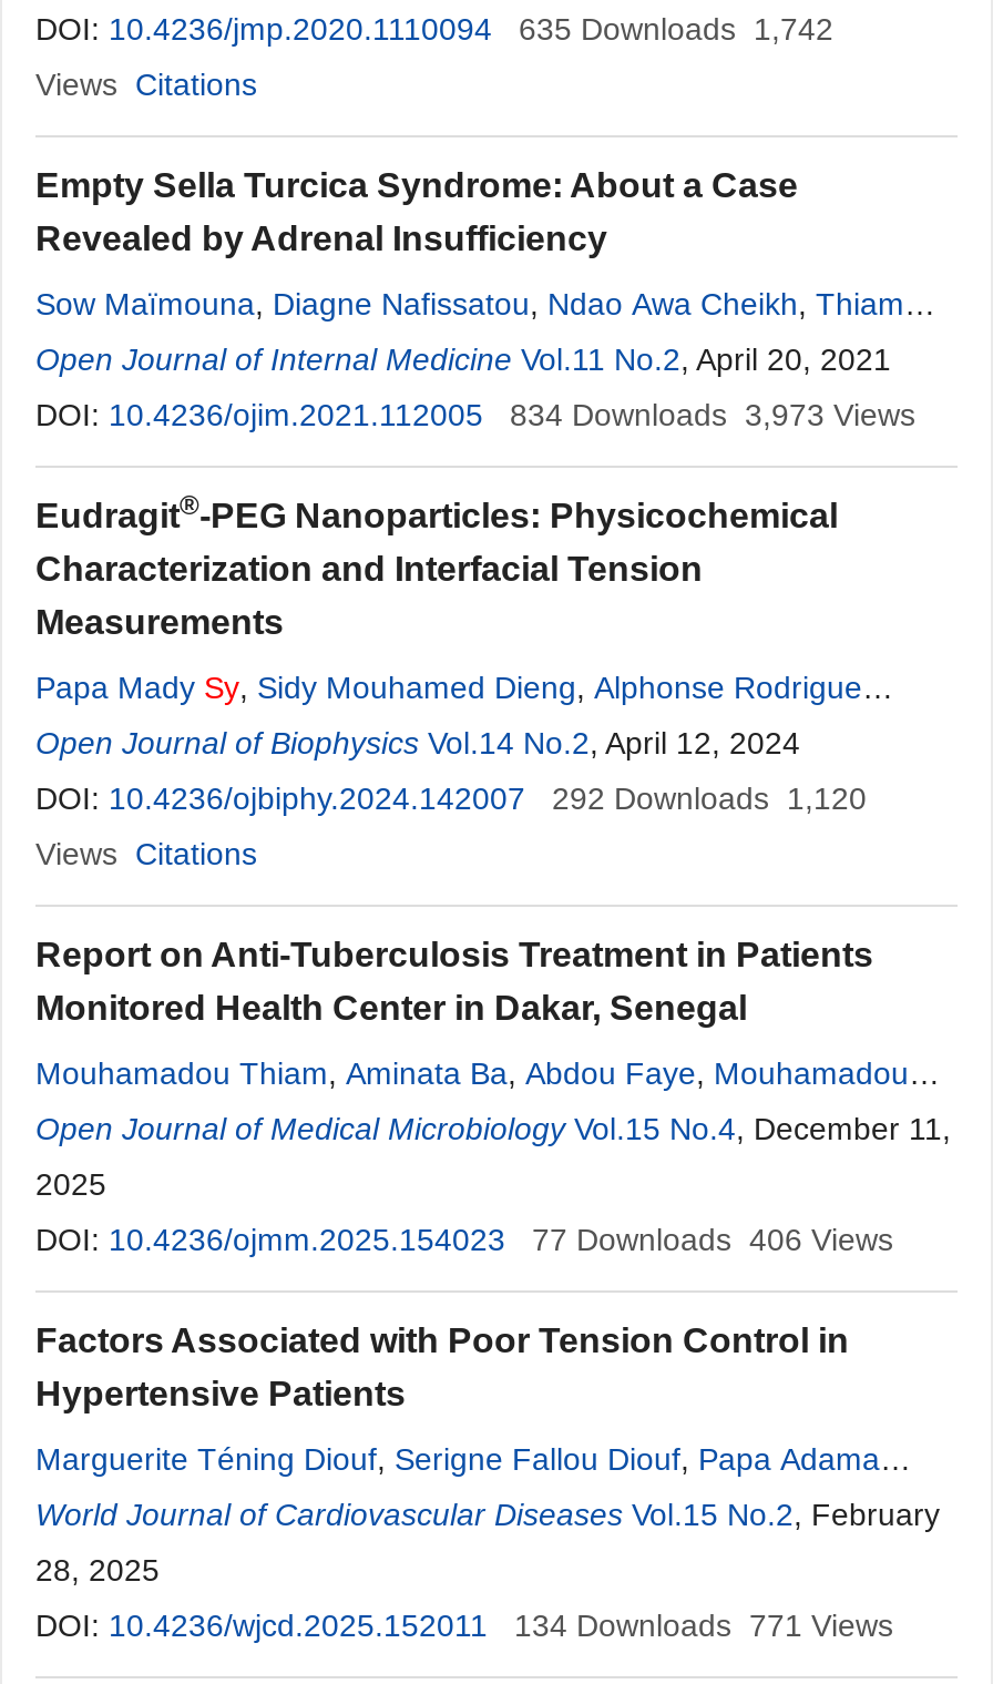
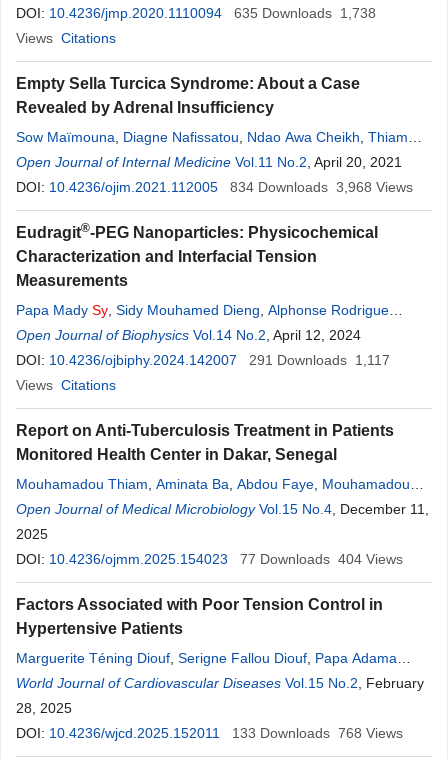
[519,11,833,47] 635 Downloads 1,742 -> [234,5,376,21] 635 Downloads 1,738
[510,397,915,432] 834 Downloads 3,973 Views -> [230,179,413,195] 834 Downloads 3,968 Views
[552,780,867,816] 292 Downloads 1,120 -> [249,352,390,368] 291 Downloads 1,117
[532,1222,893,1257] 77 Downloads 406 Views -> [240,551,403,567] 77 Downloads 404 Views
[514,1608,893,1643] 134 Downloads 771 Views -> [232,725,403,741] 133 Downloads 768 Views

